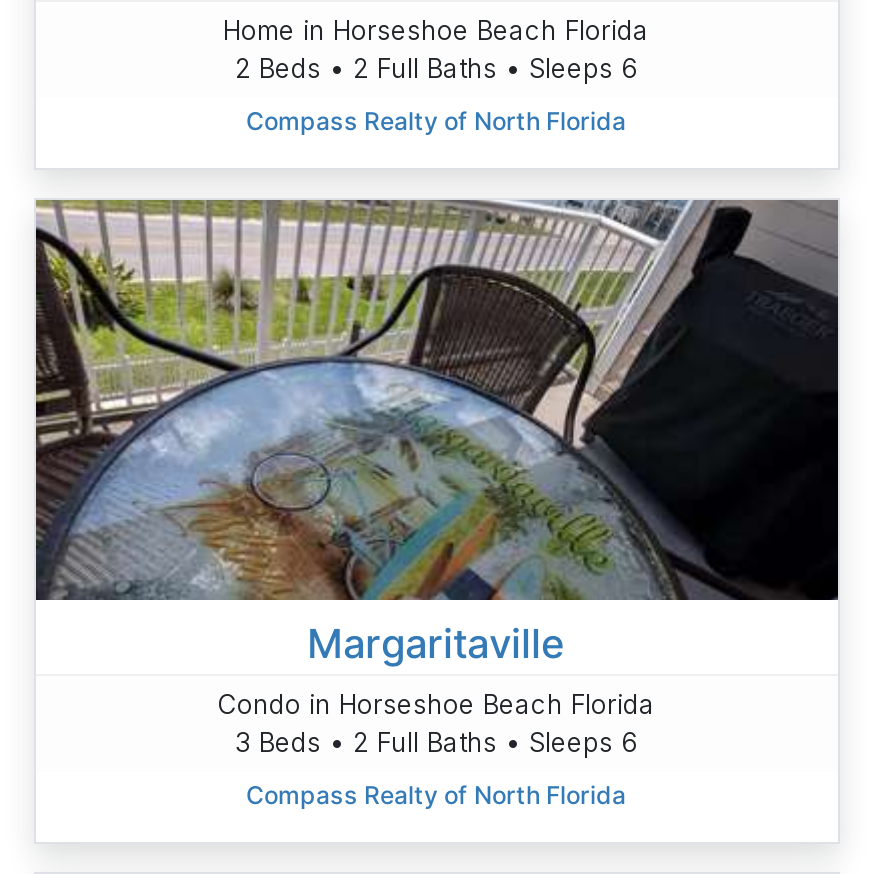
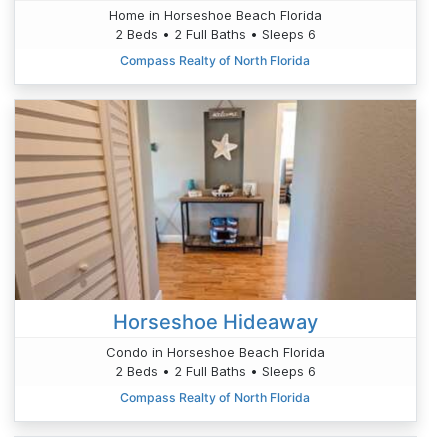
[34,198,840,667] [image] | Margaritaville -> [14,100,417,334] [image] | Horseshoe Hideaway
[235,725,637,757] 3 Beds • 2 Full Baths • Sleeps 6 -> [114,363,315,379] 2 Beds • 2 Full Baths • Sleeps 6

